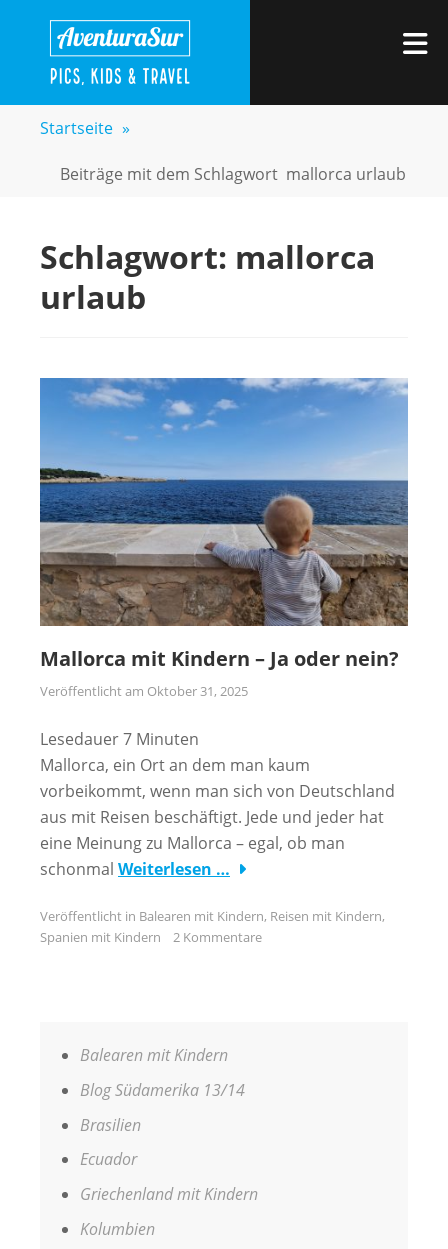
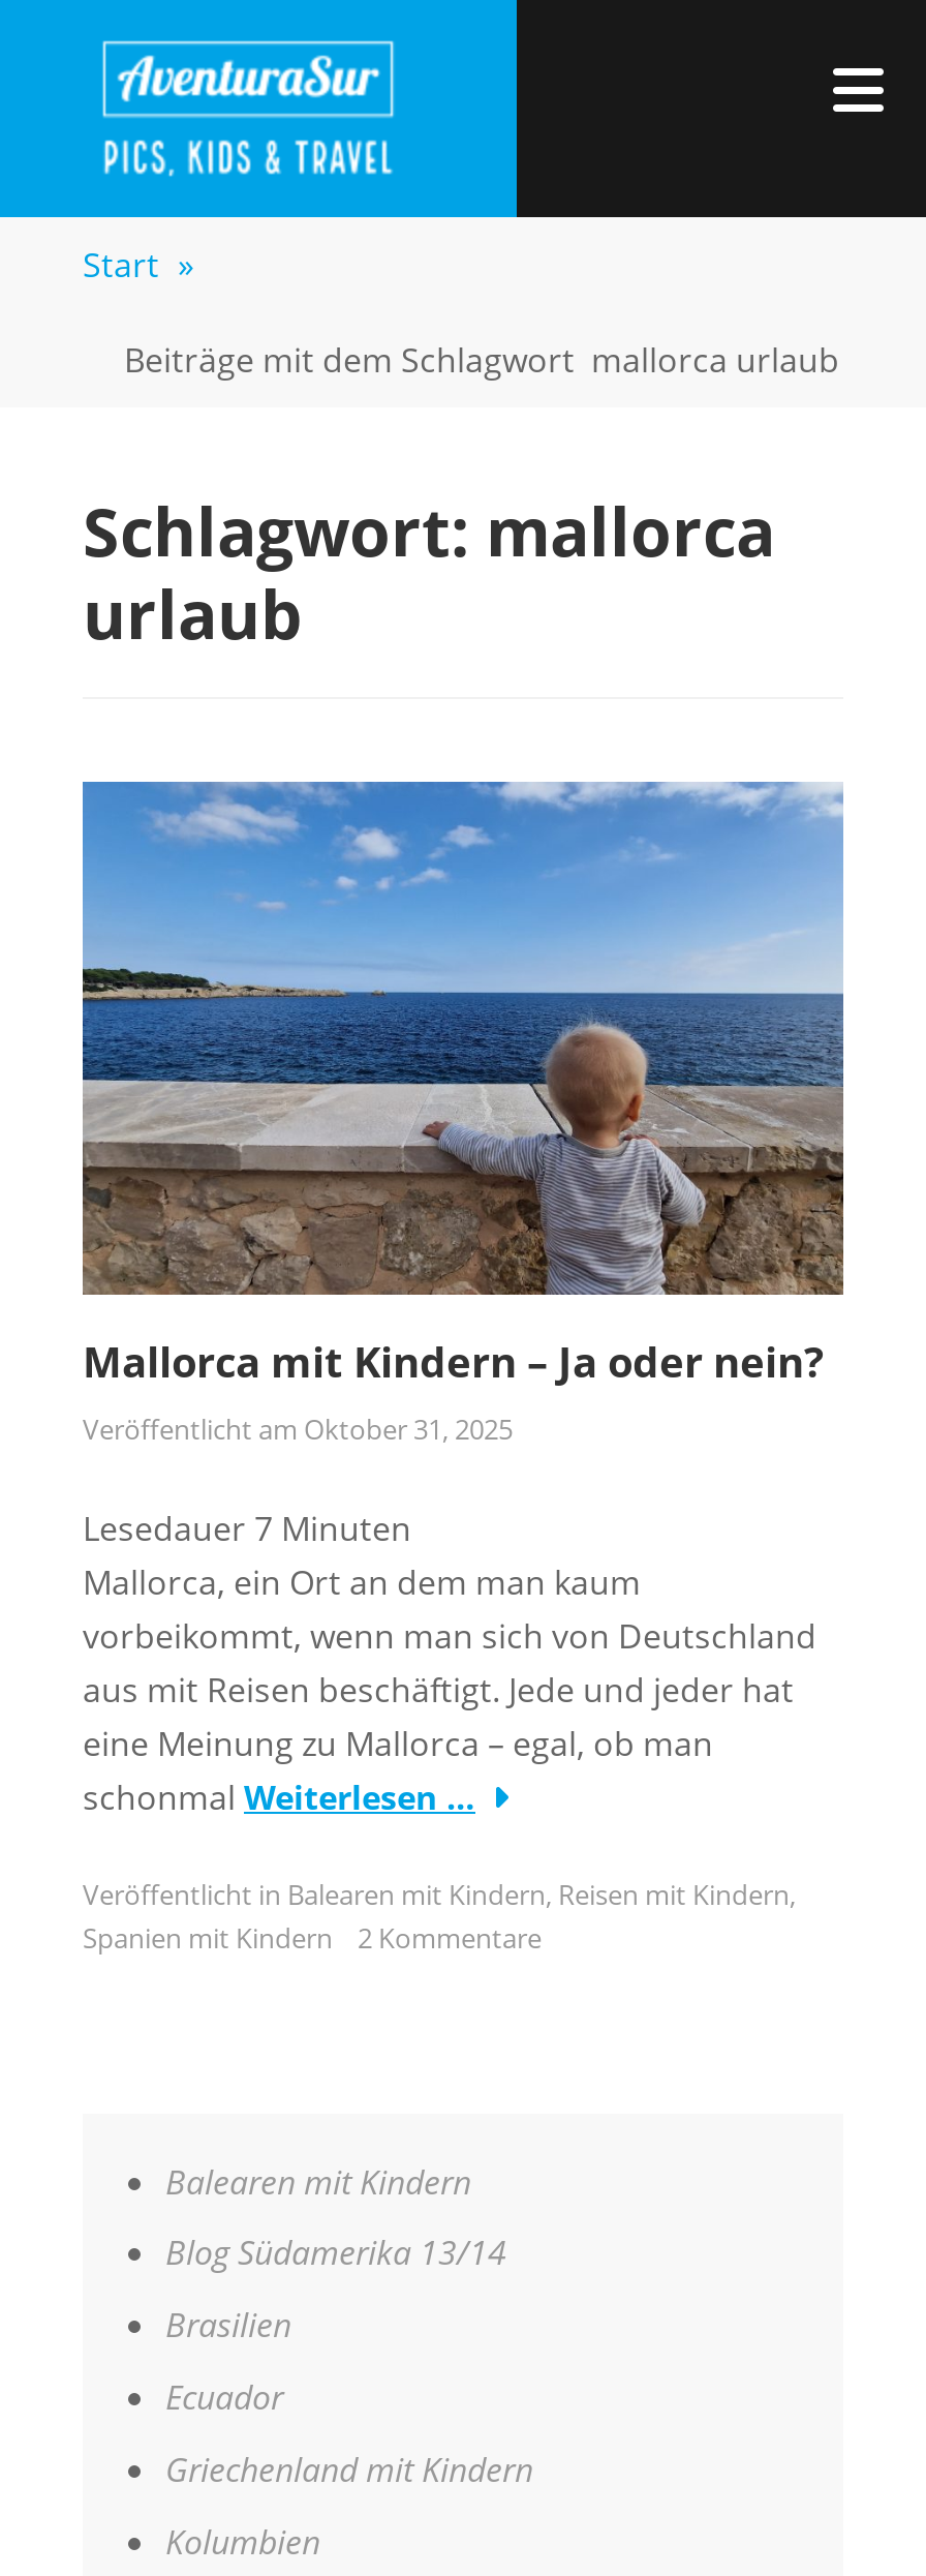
[40,117,130,139] Startseite » -> [83,242,194,287] Start »

